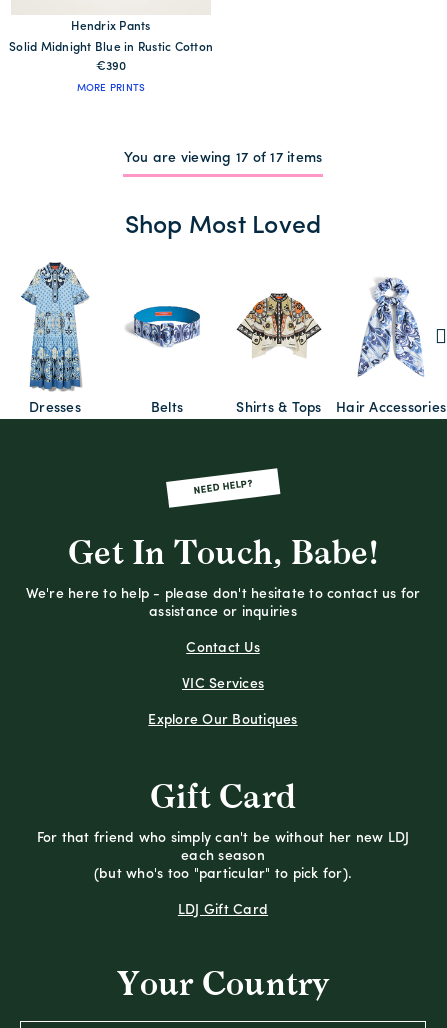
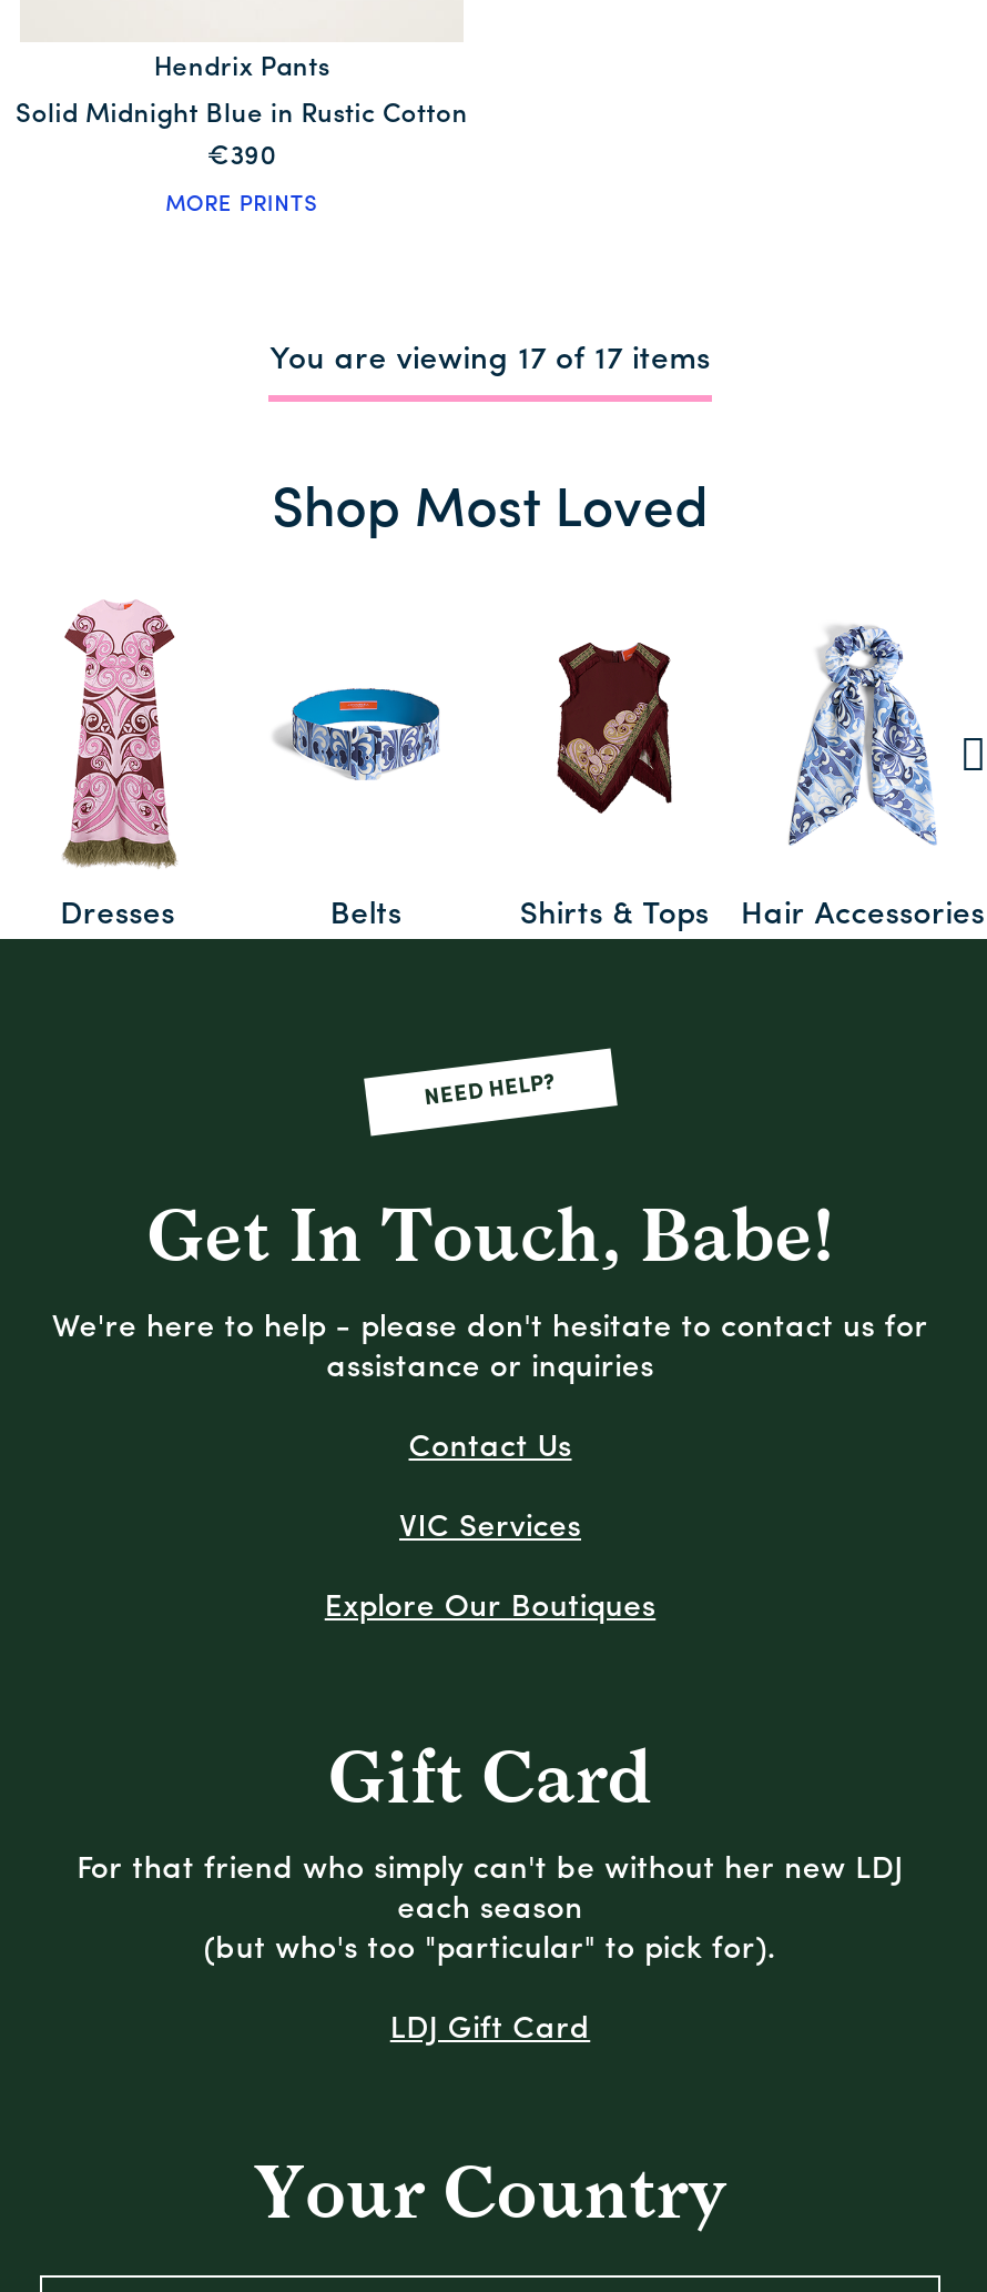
[20,261,90,392] [image] -> [44,590,191,877] [image]
[236,286,322,362] [image] -> [521,642,708,815] [image]

